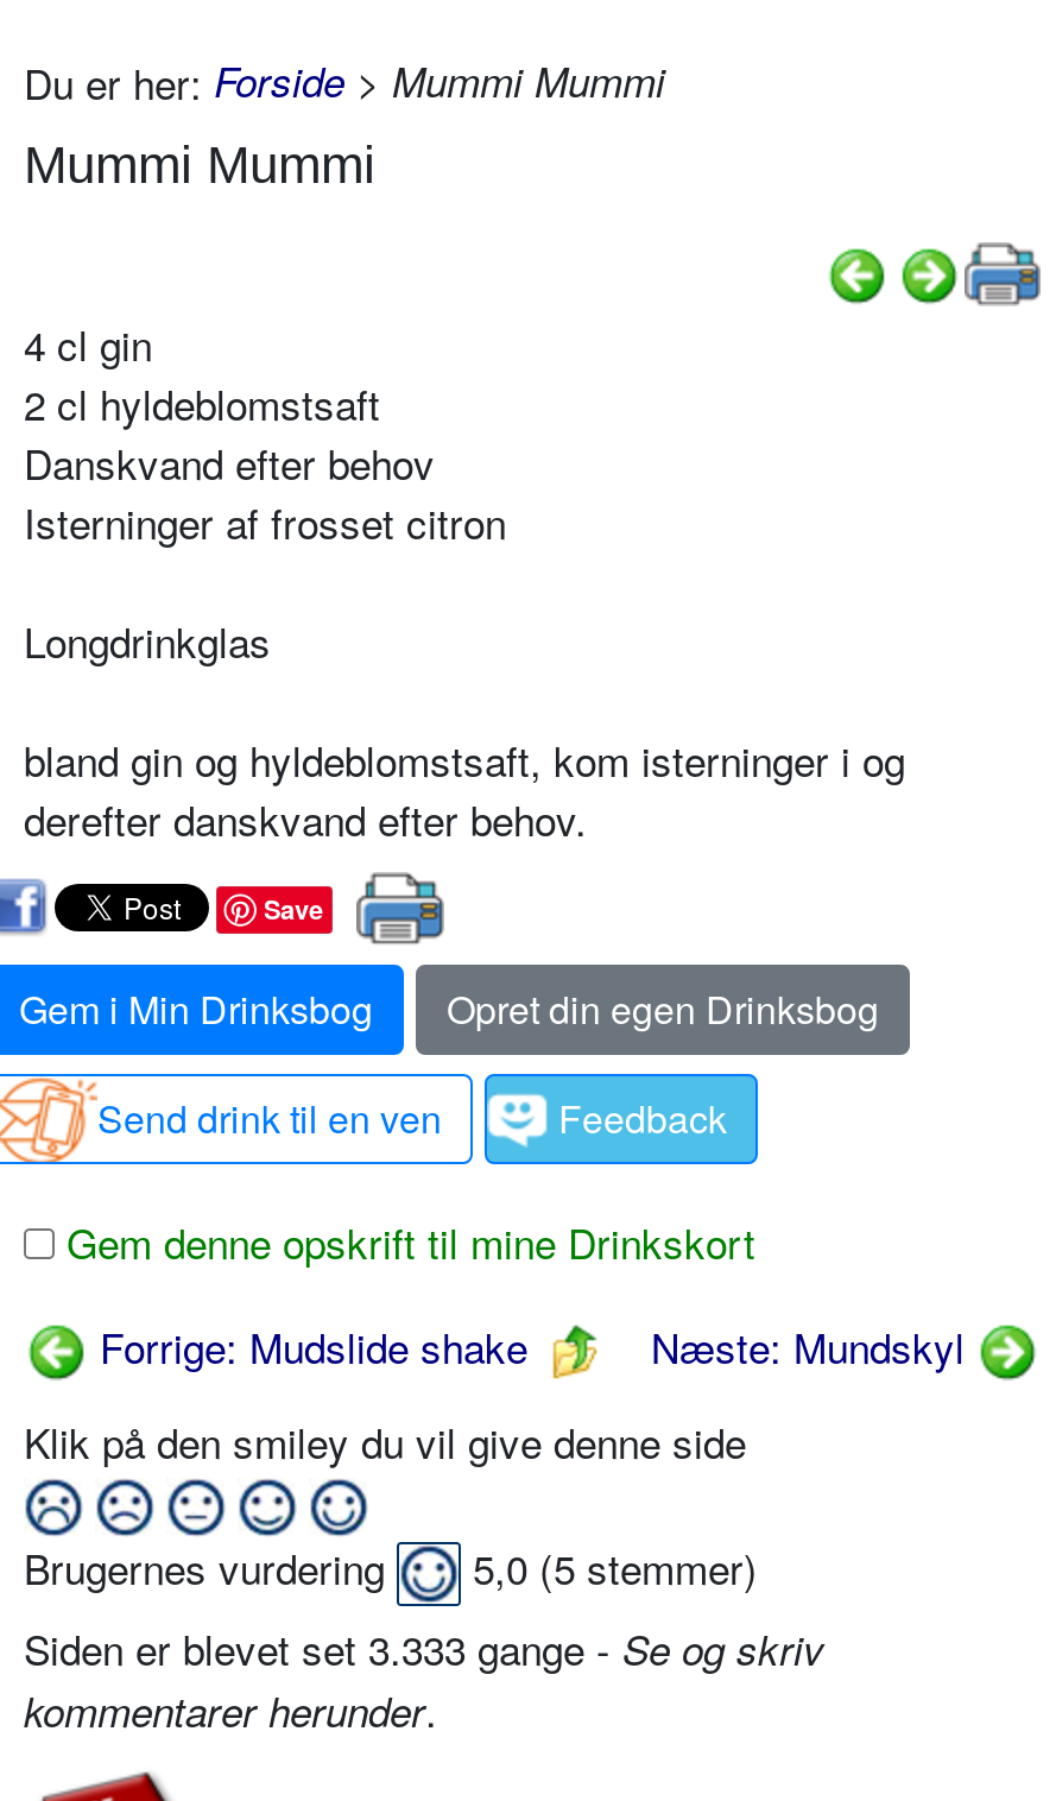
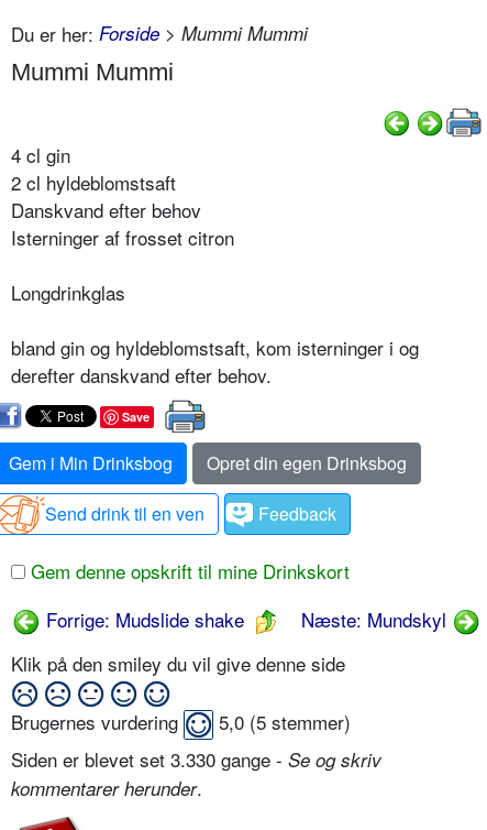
[24,1617,824,1677] Siden er blevet set 3.333 gange - Se og skriv -> [11,745,381,772] Siden er blevet set 3.330 gange - Se og skriv

